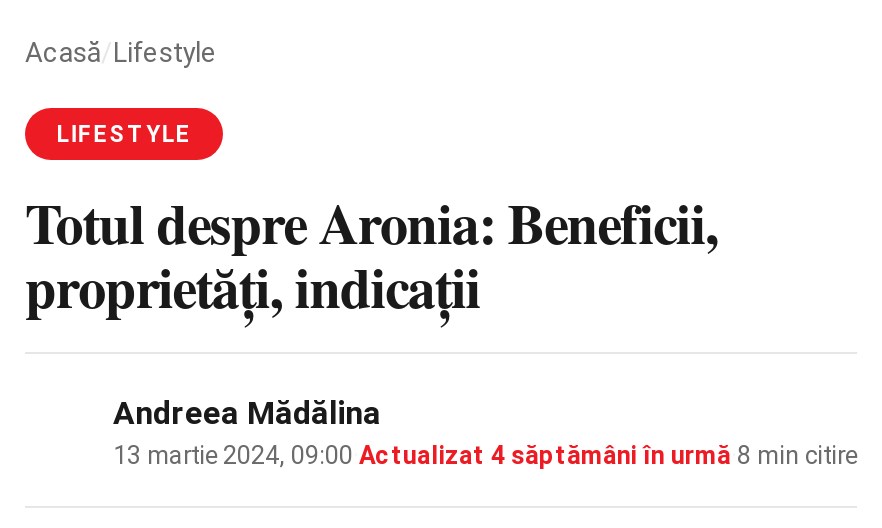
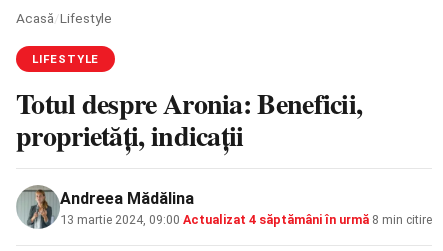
none -> [16,184,57,230] [image]

